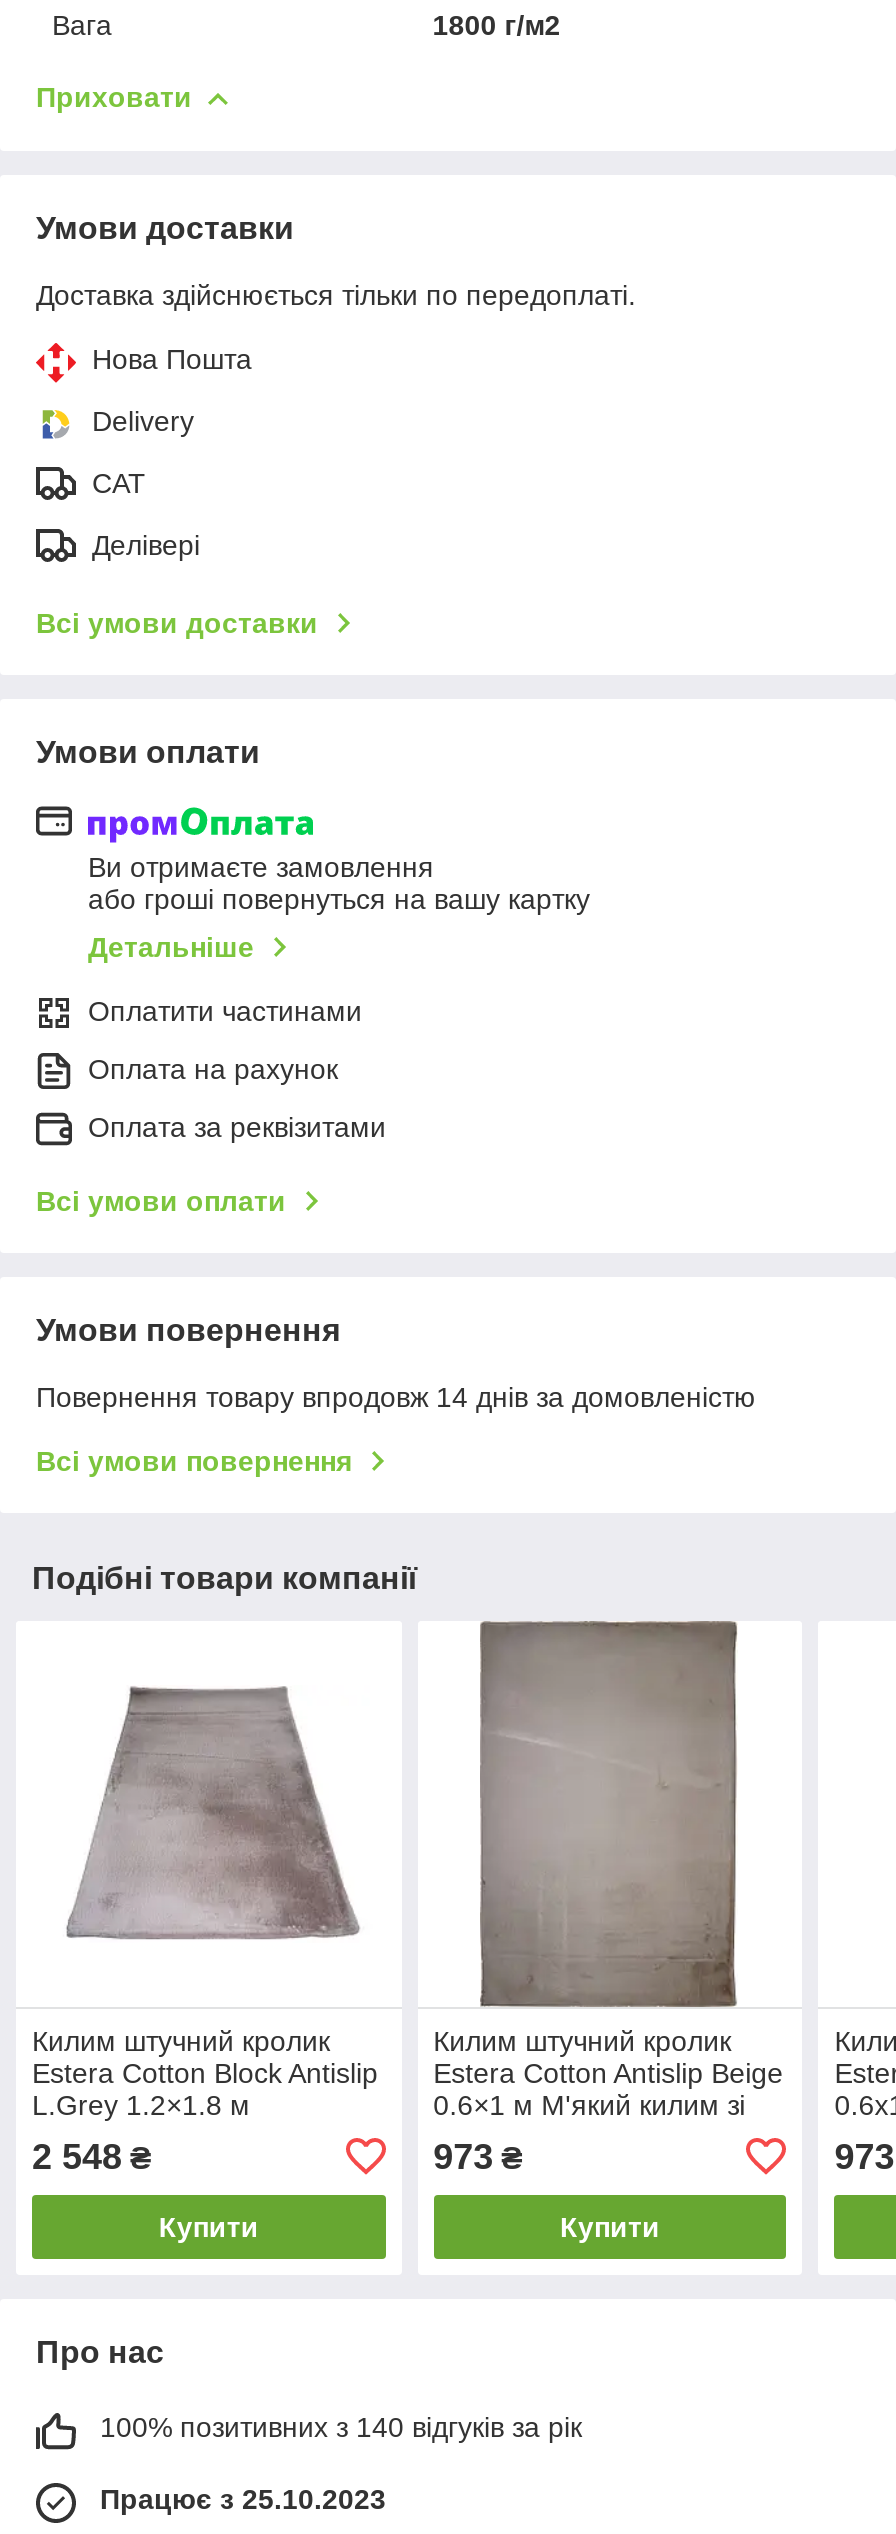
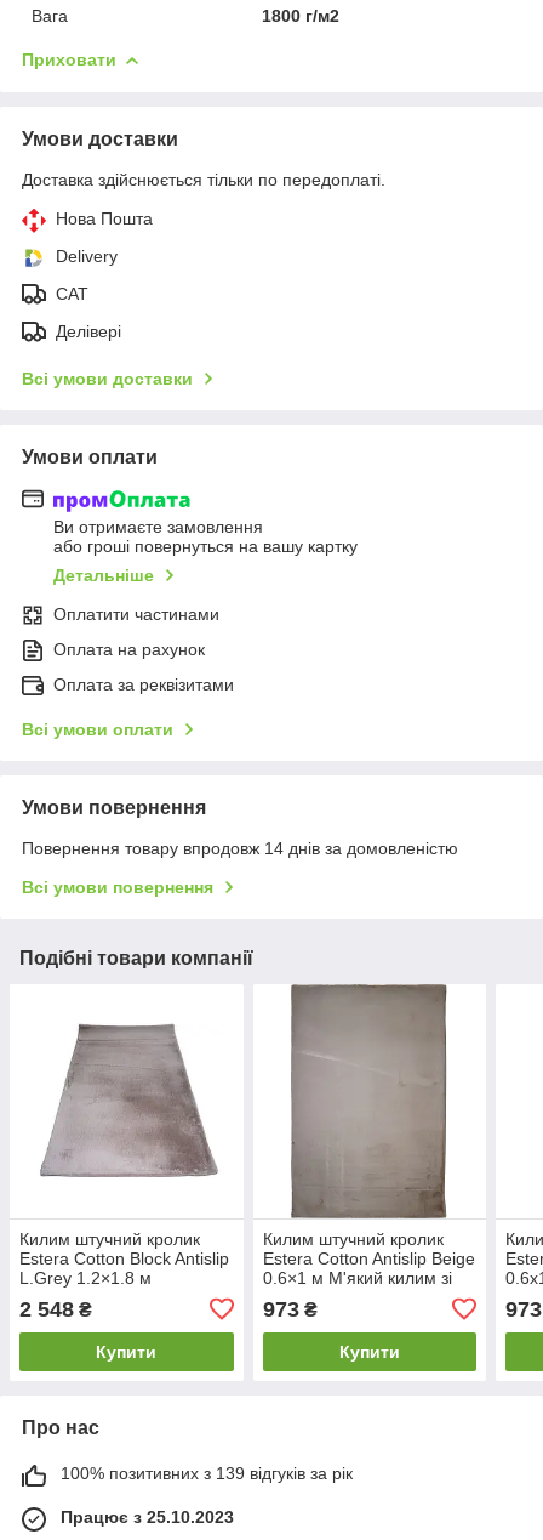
[100,2411,582,2443] 100% позитивних з 140 відгуків за рік -> [61,1463,353,1483] 100% позитивних з 139 відгуків за рік

